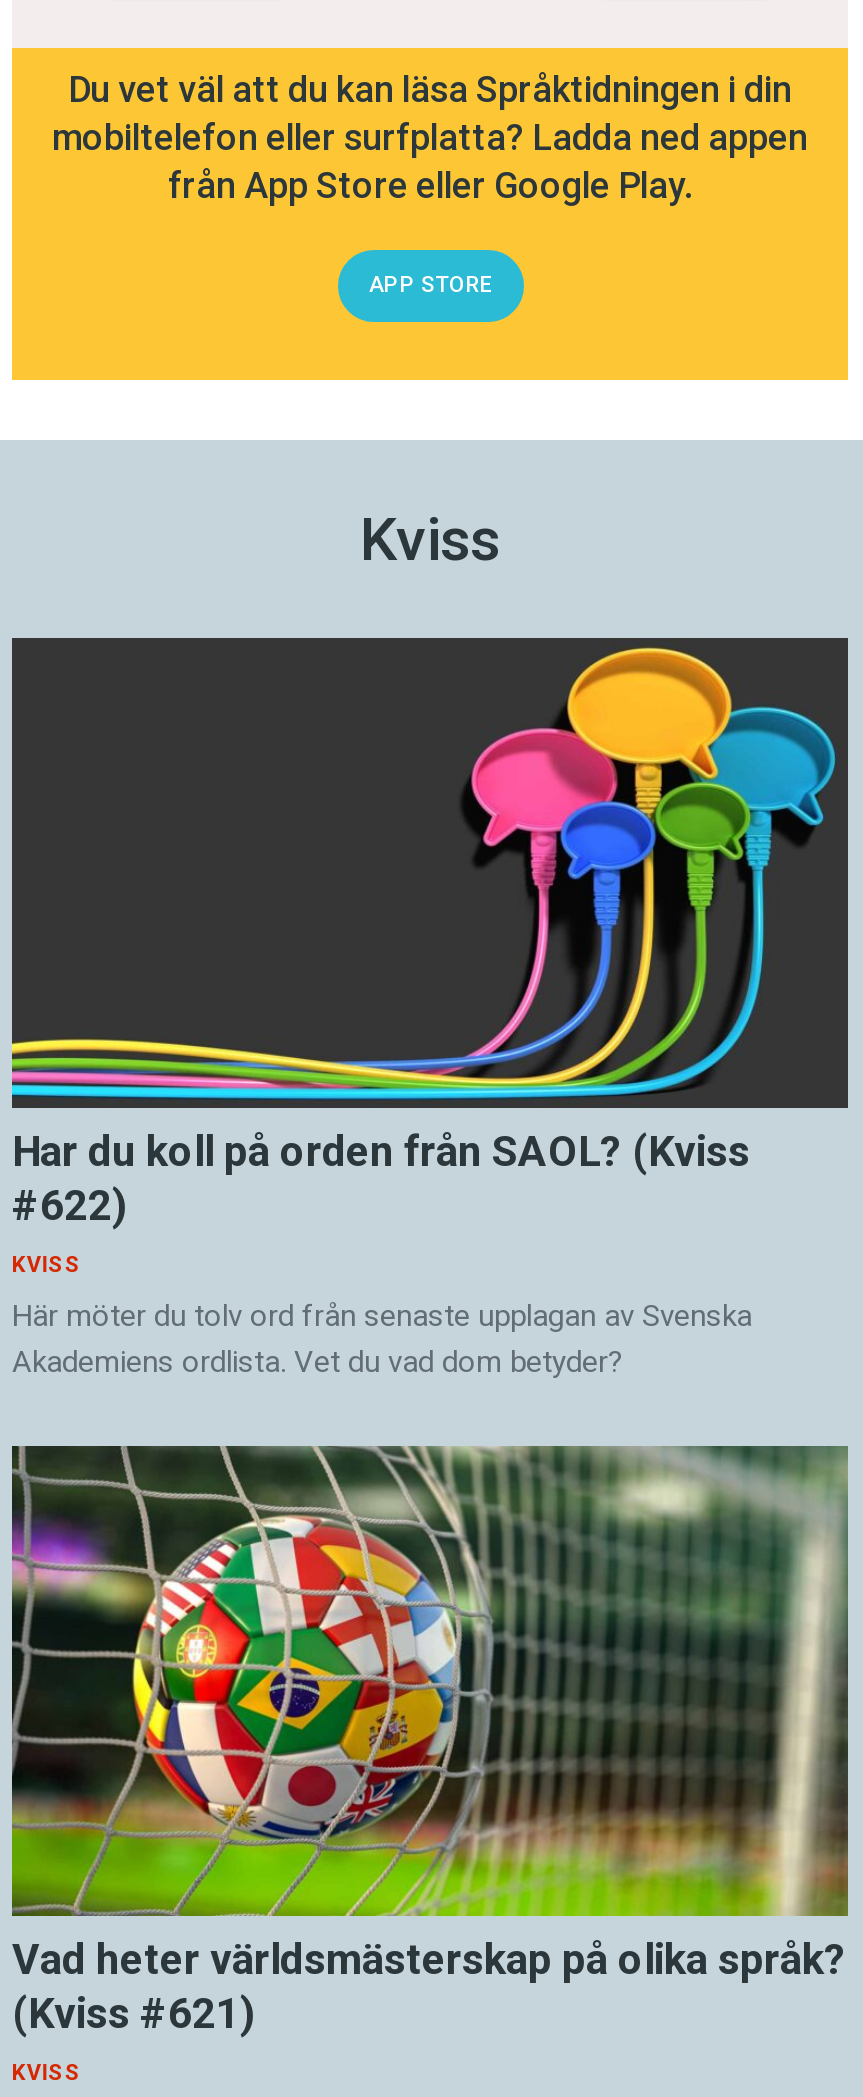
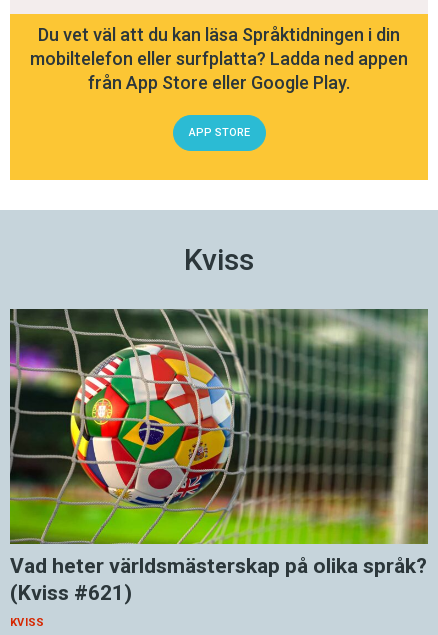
[10,636,848,1380] [image] | Har du koll på orden från SAOL? (Kviss | #622) | KVISS | Här möter du tolv ord från senaste upplagan av Svenska | Akademiens ordlista. Vet du vad dom betyder? -> none

